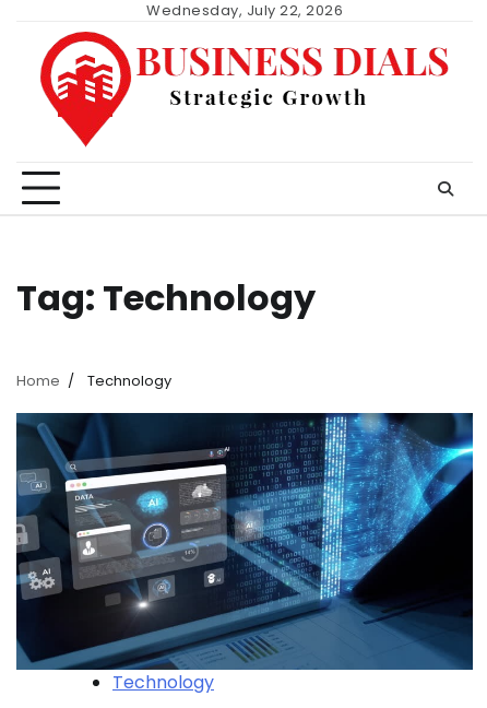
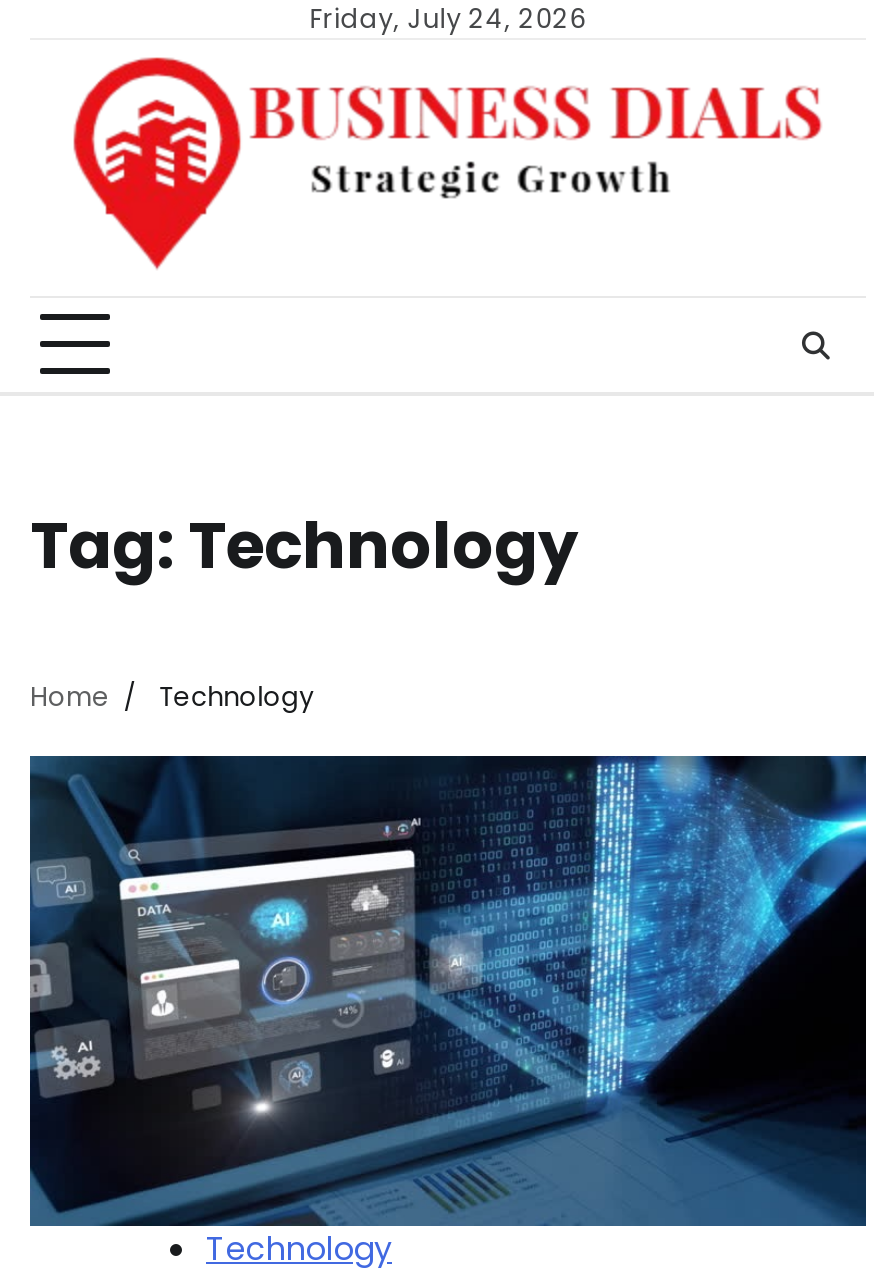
[146,0,343,21] Wednesday, July 22, 2026 -> [310,0,586,38] Friday, July 24, 2026

